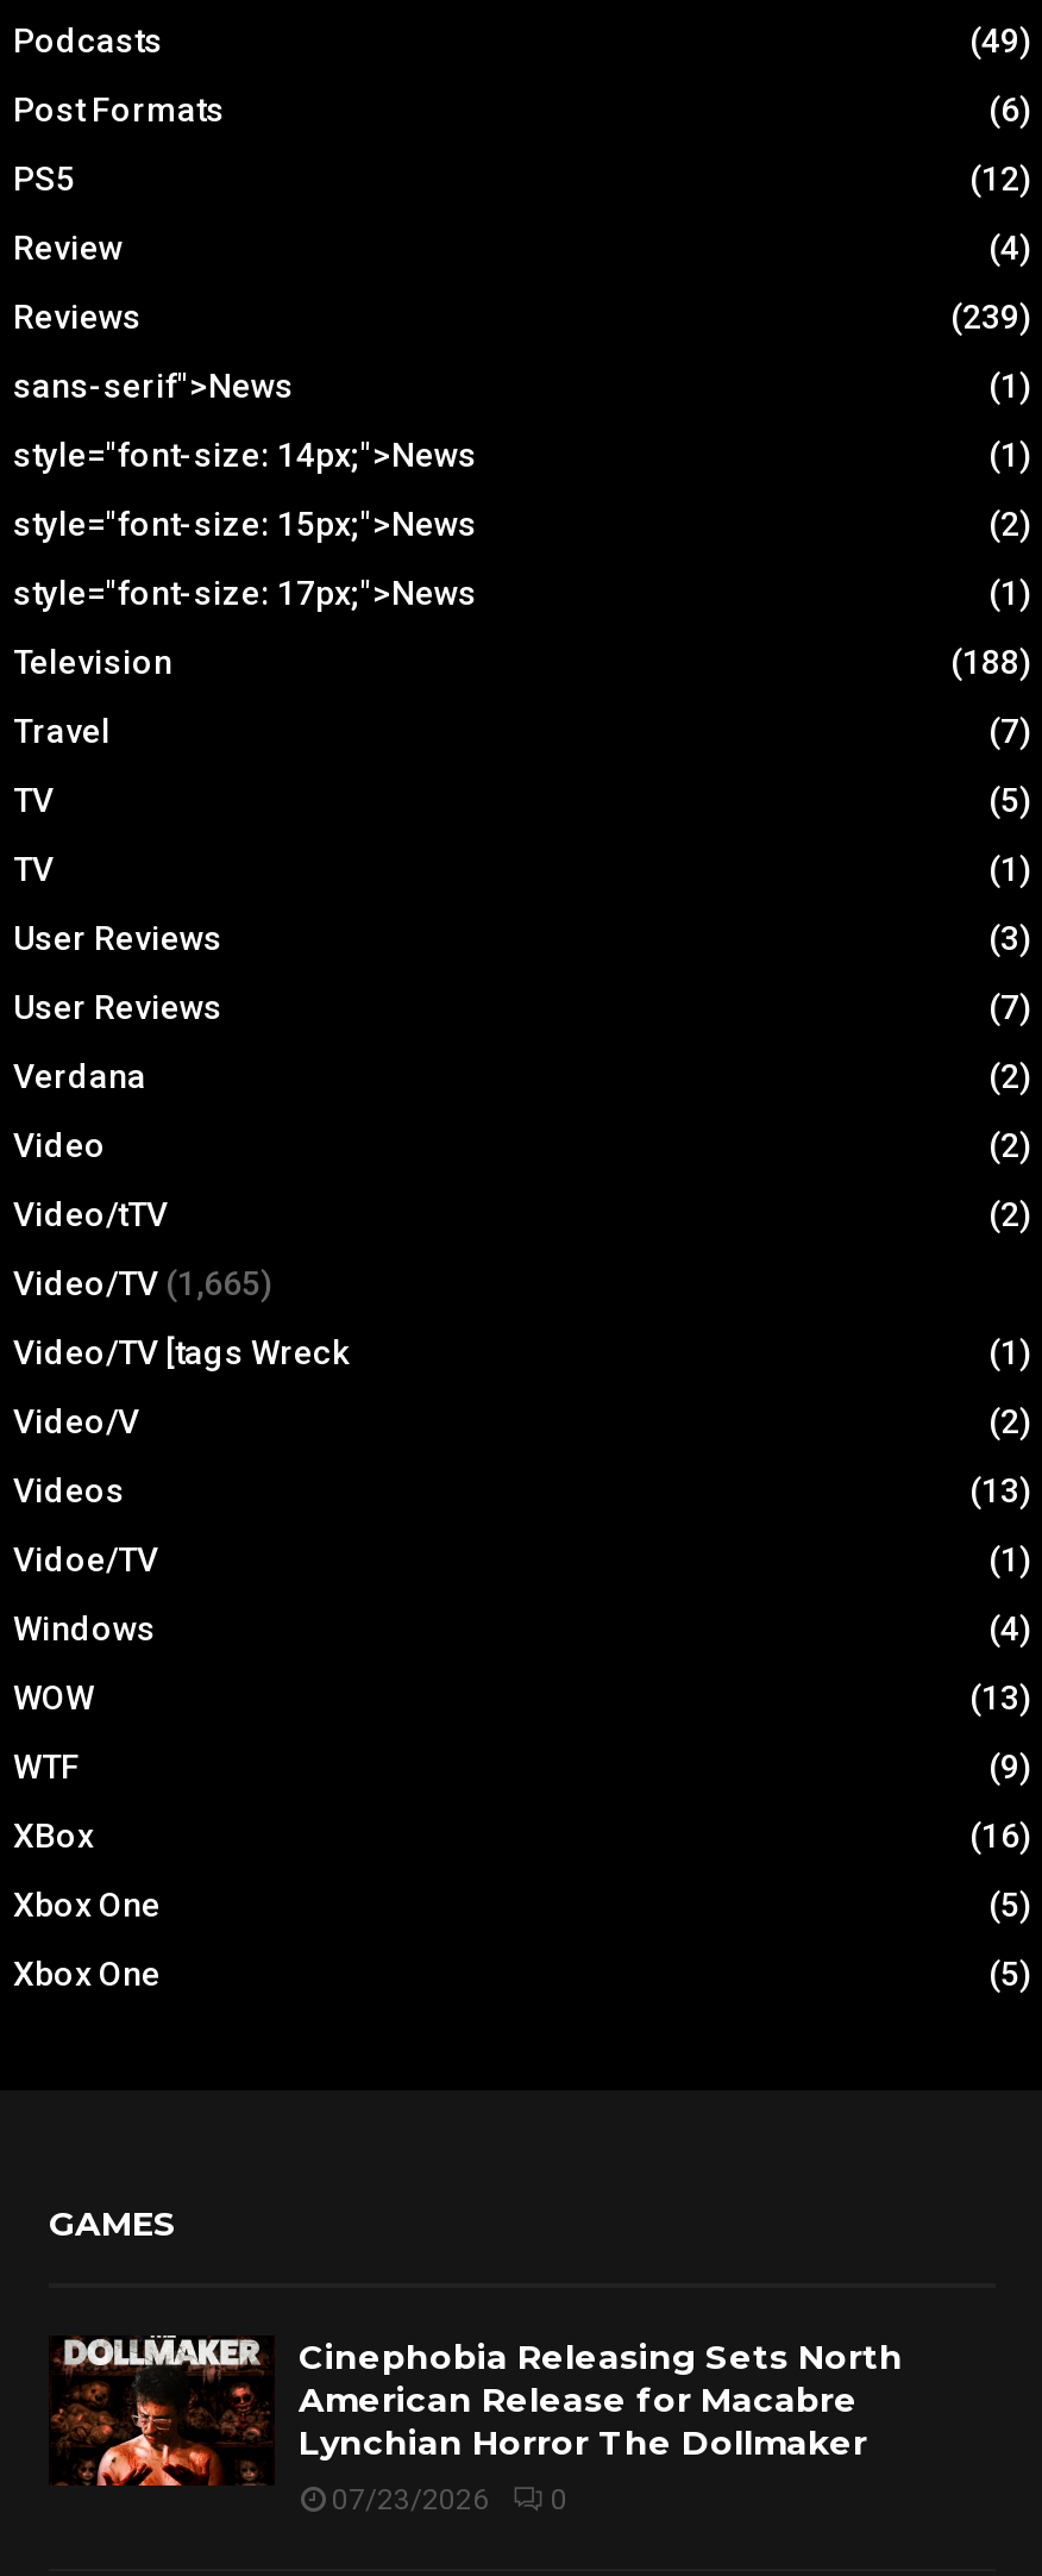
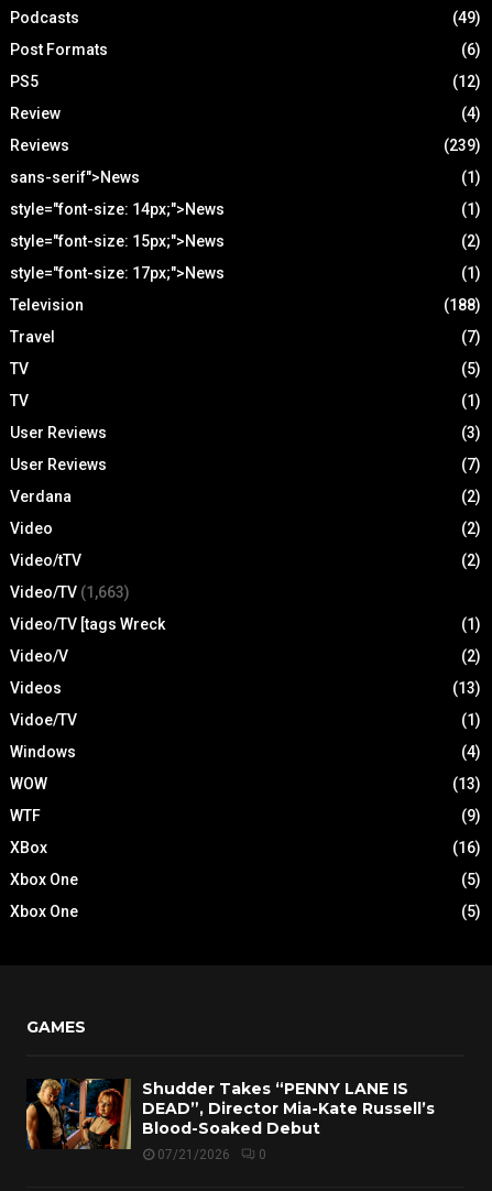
[13,1264,272,1302] Video/TV (1,665) -> [10,584,130,601] Video/TV (1,663)
[49,2332,903,2516] [image] | Cinephobia Releasing Sets North | American Release for Macabre | Lynchian Horror The Dollmaker | 07/23/2026 -> [25,1078,435,1163] [image] | Shudder Takes “PENNY LANE IS | DEAD”, Director Mia-Kate Russell’s | Blood-Soaked Debut | 07/21/2026

